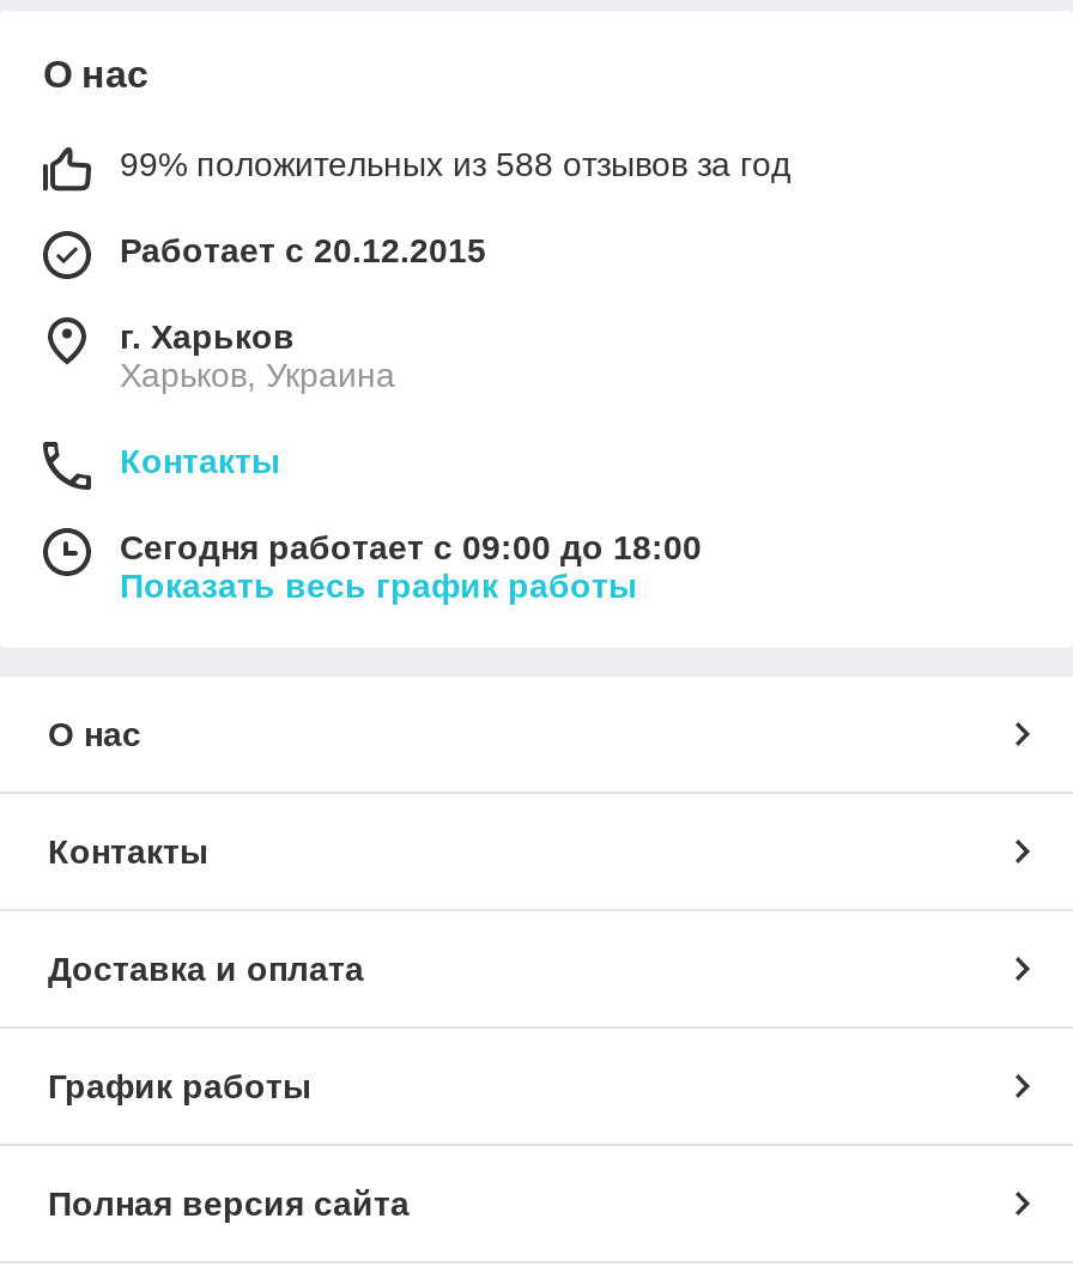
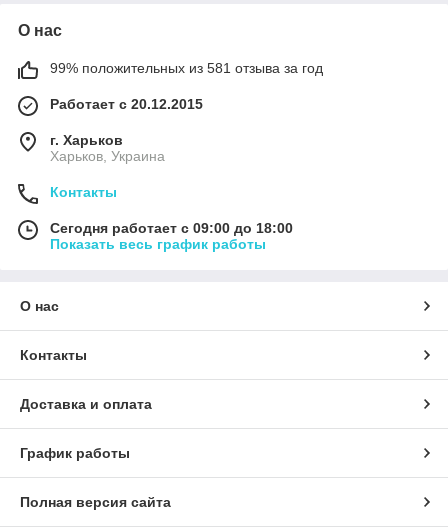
[120,146,790,184] 99% положительных из 588 отзывов за год -> [50,60,323,76] 99% положительных из 581 отзыва за год

